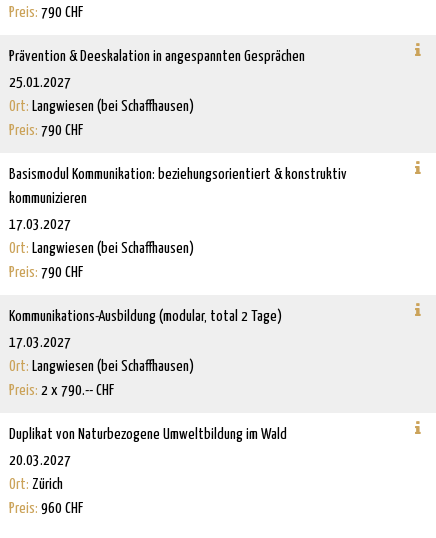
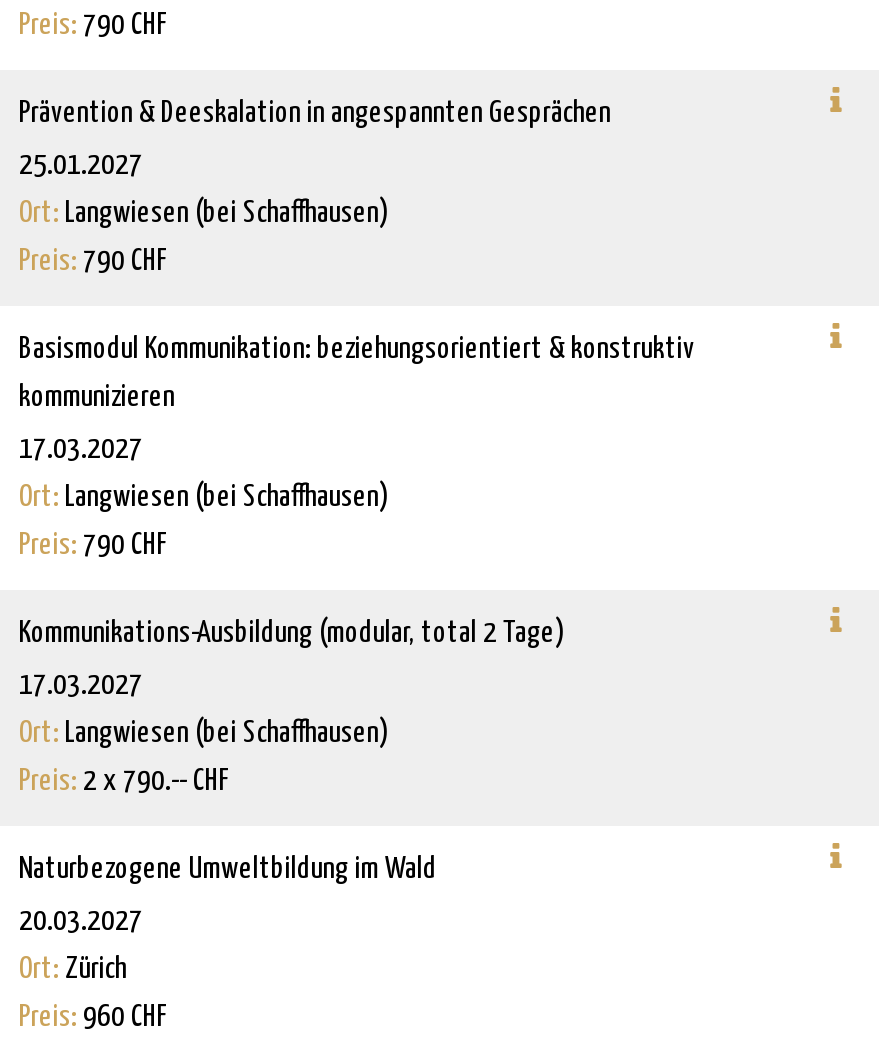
[9,427,287,442] Duplikat von Naturbezogene Umweltbildung im Wald -> [19,854,437,884] Naturbezogene Umweltbildung im Wald

